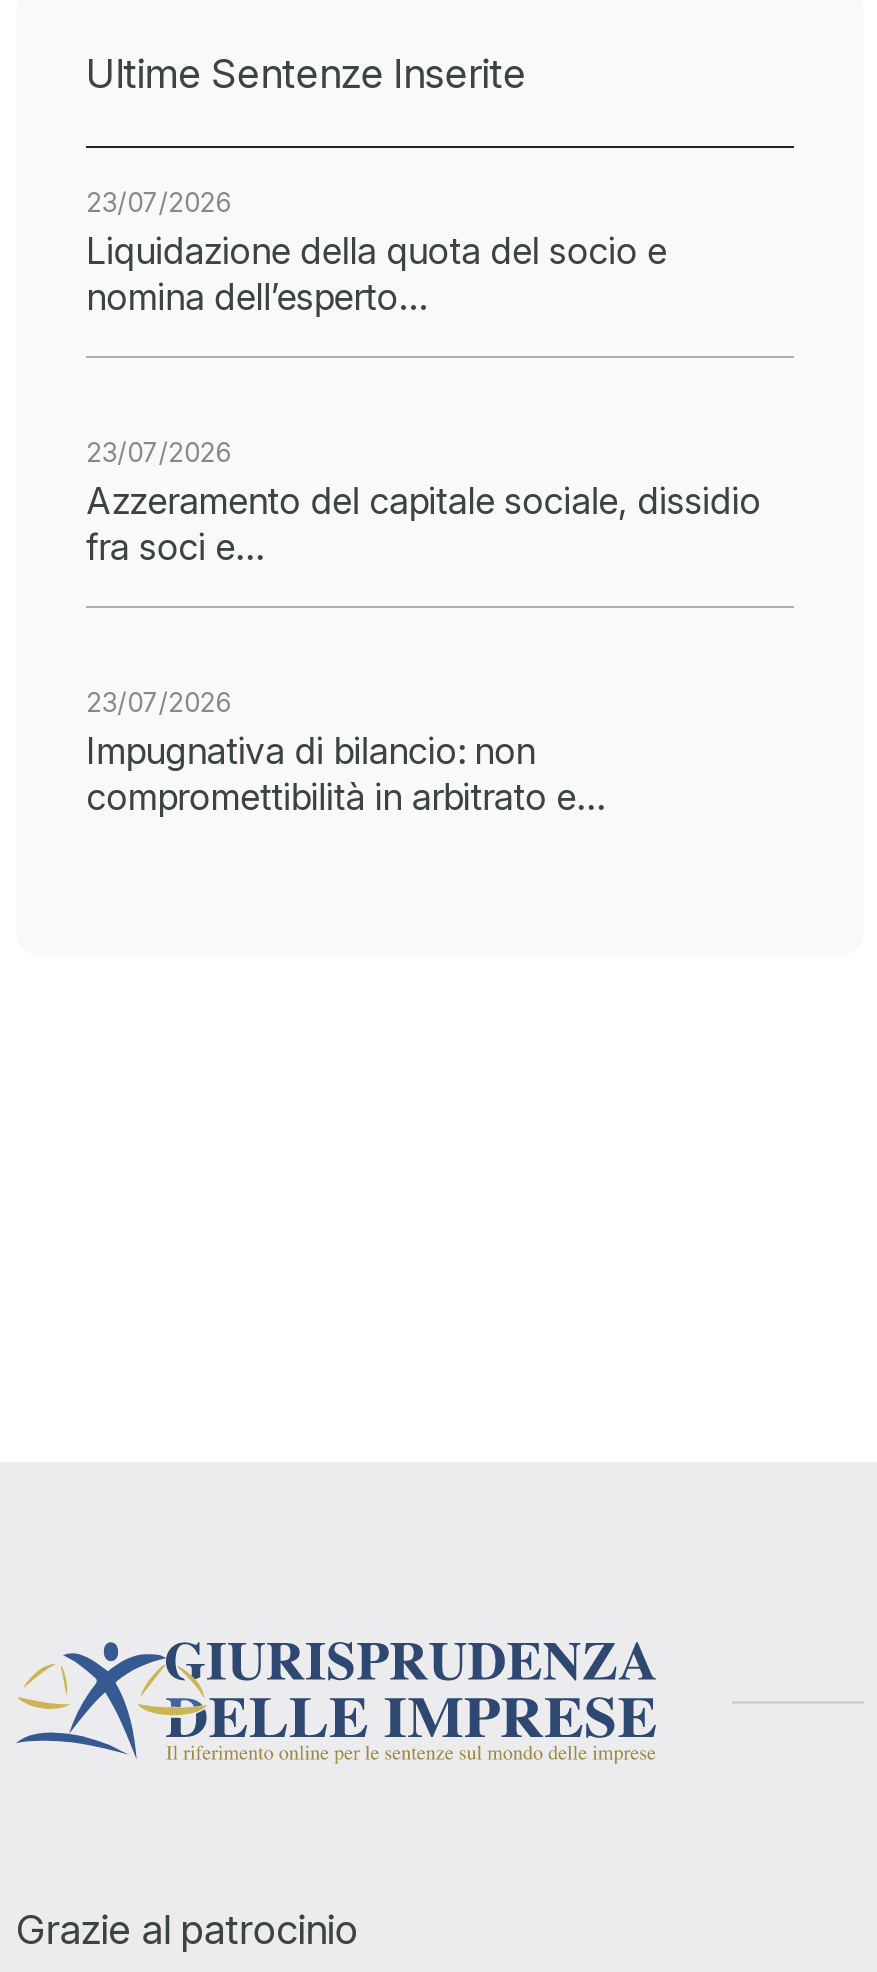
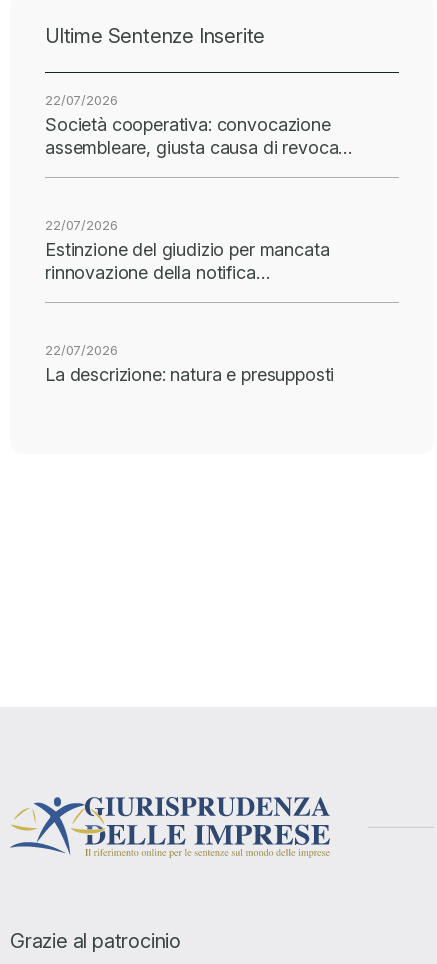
[86,185,666,317] 23/07/2026 | Liquidazione della quota del socio e | nomina dell’esperto… -> [45,92,352,158] 22/07/2026 | Società cooperativa: convocazione | assembleare, giusta causa di revoca…
[86,435,761,567] 23/07/2026 | Azzeramento del capitale sociale, dissidio | fra soci e… -> [45,217,329,283] 22/07/2026 | Estinzione del giudizio per mancata | rinnovazione della notifica…
[86,685,603,817] 23/07/2026 | Impugnativa di bilancio: non | compromettibilità in arbitrato e… -> [45,342,334,385] 22/07/2026 | La descrizione: natura e presupposti

